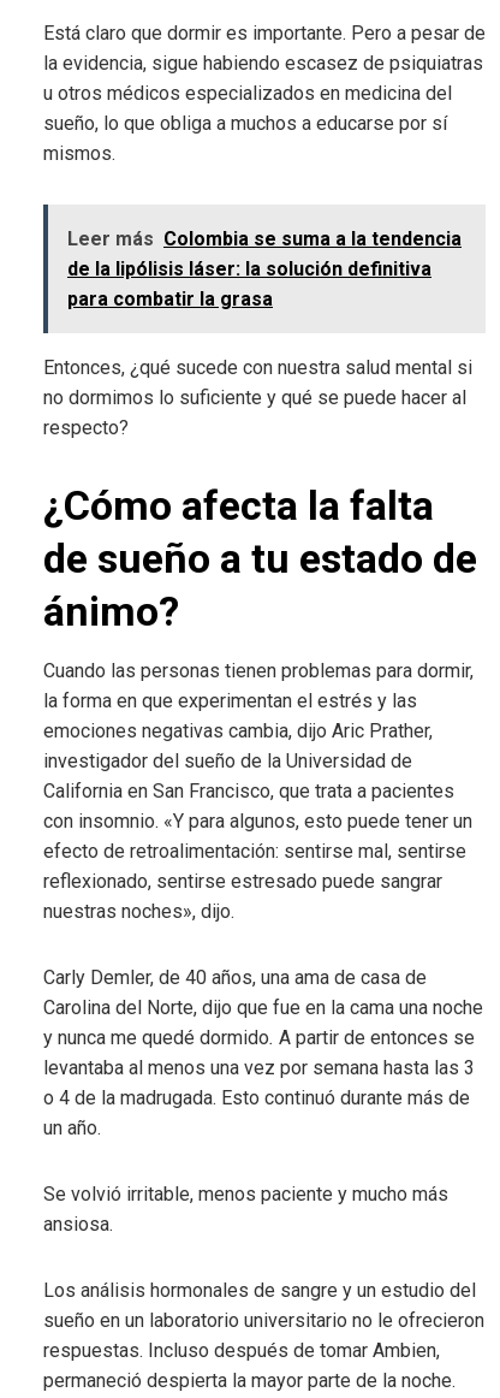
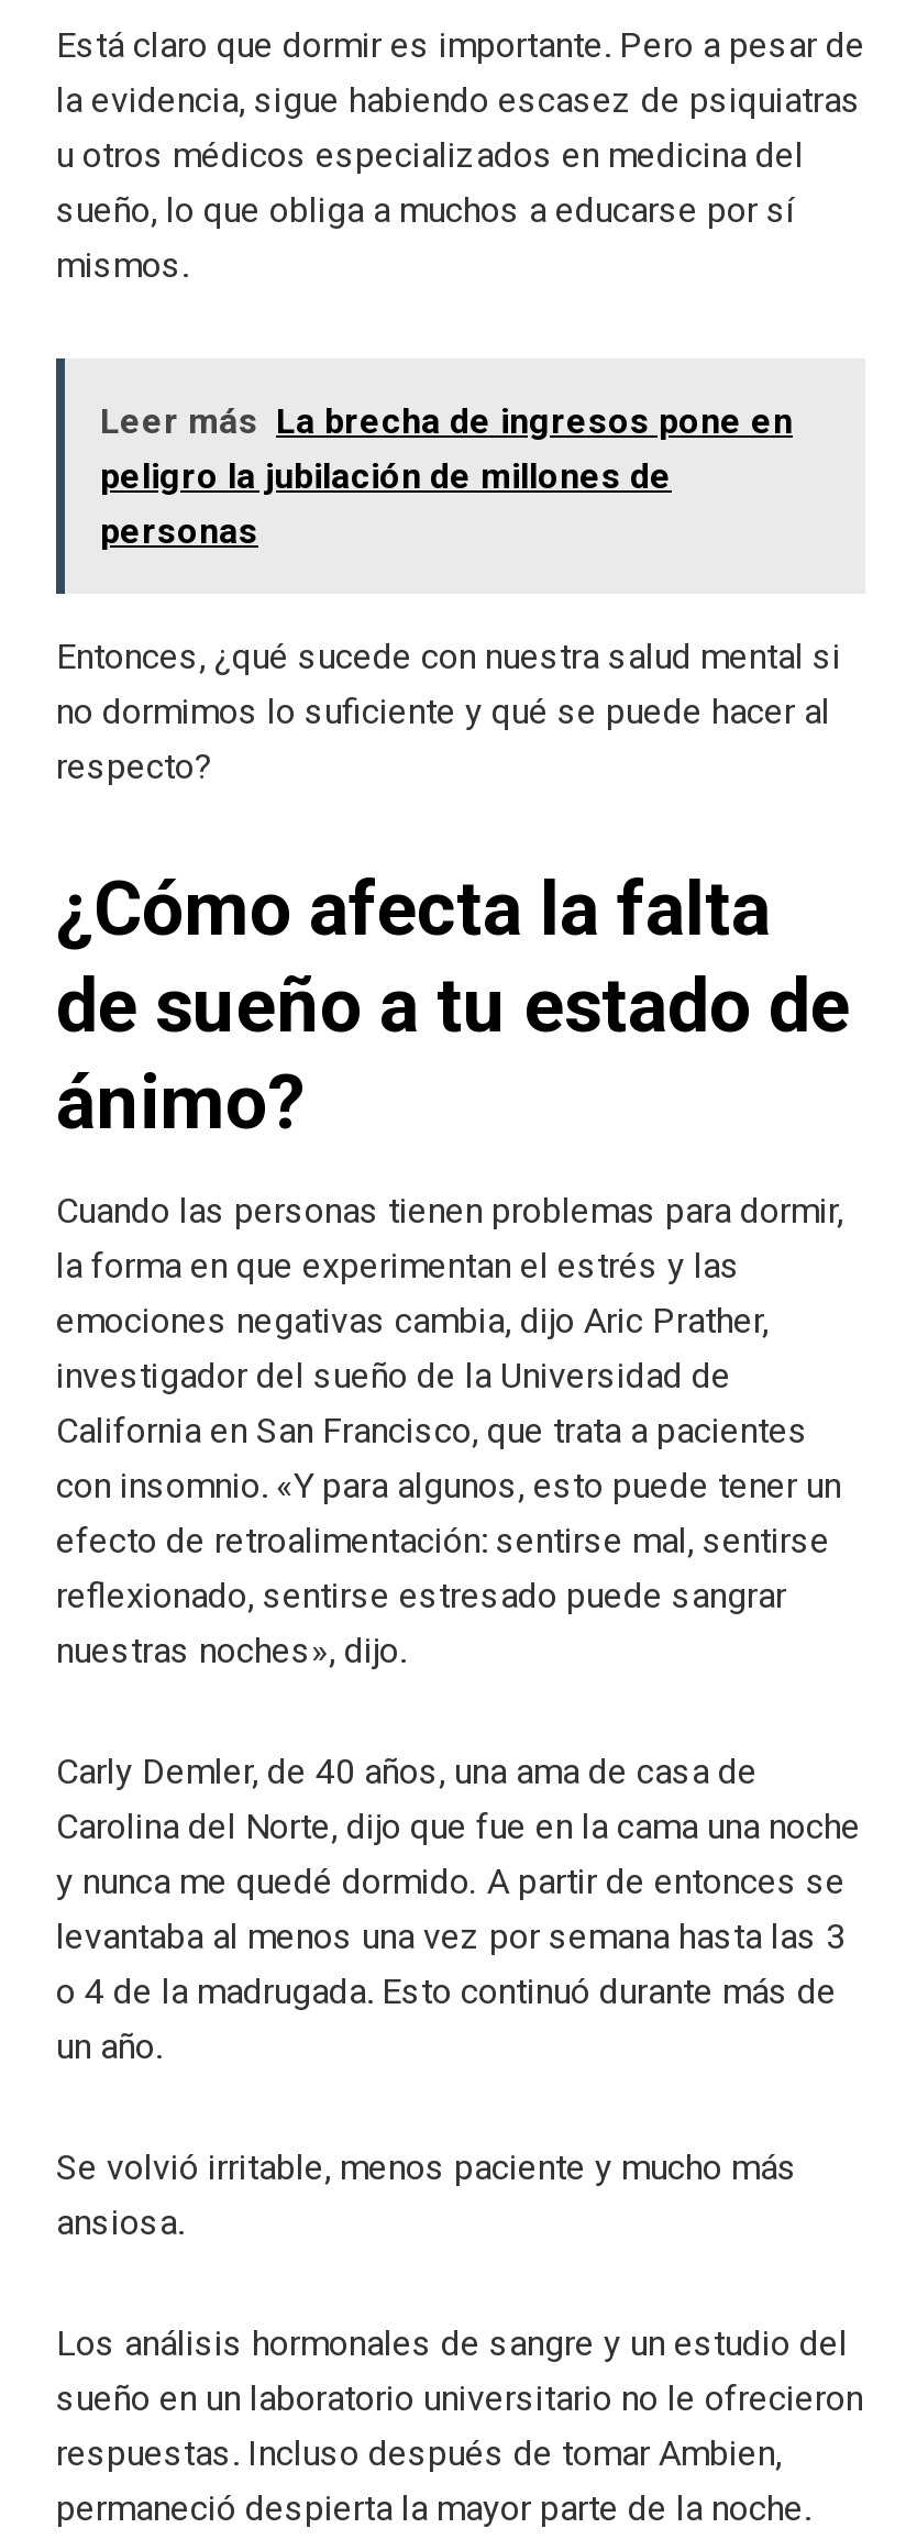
[67,227,462,310] Leer más Colombia se suma a la tendencia | de la lipólisis láser: la solución definitiva | para combatir la grasa -> [100,400,793,552] Leer más La brecha de ingresos pone en | peligro la jubilación de millones de | personas

